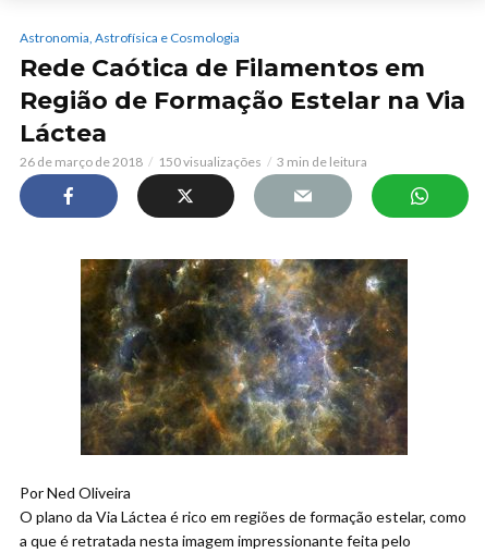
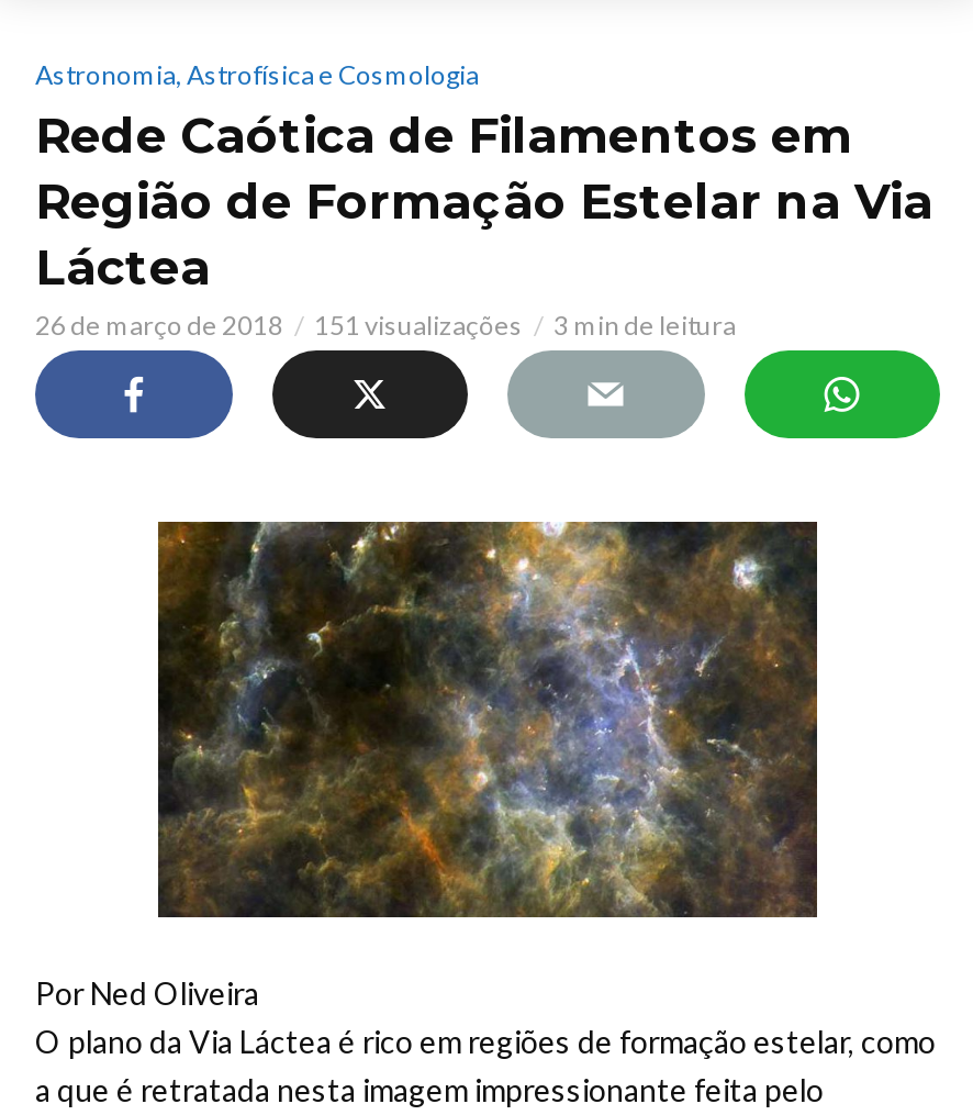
[158,153,262,170] 150 visualizações -> [314,309,523,342] 151 visualizações

